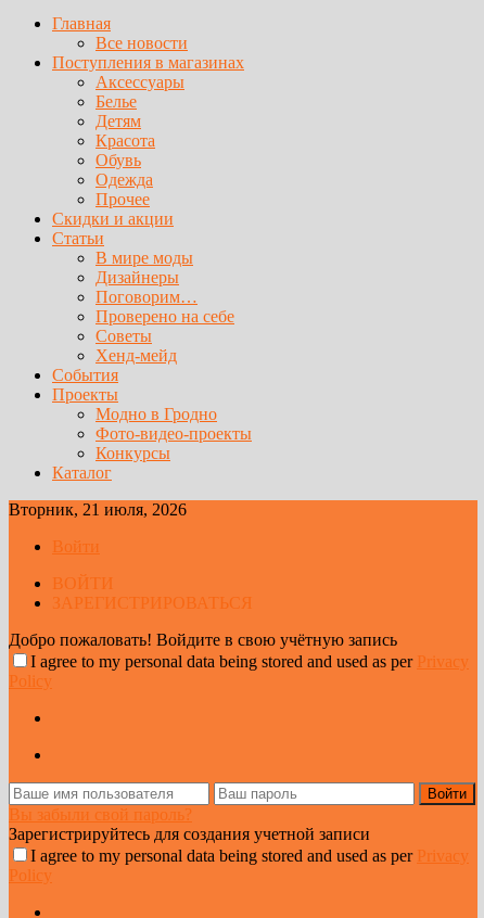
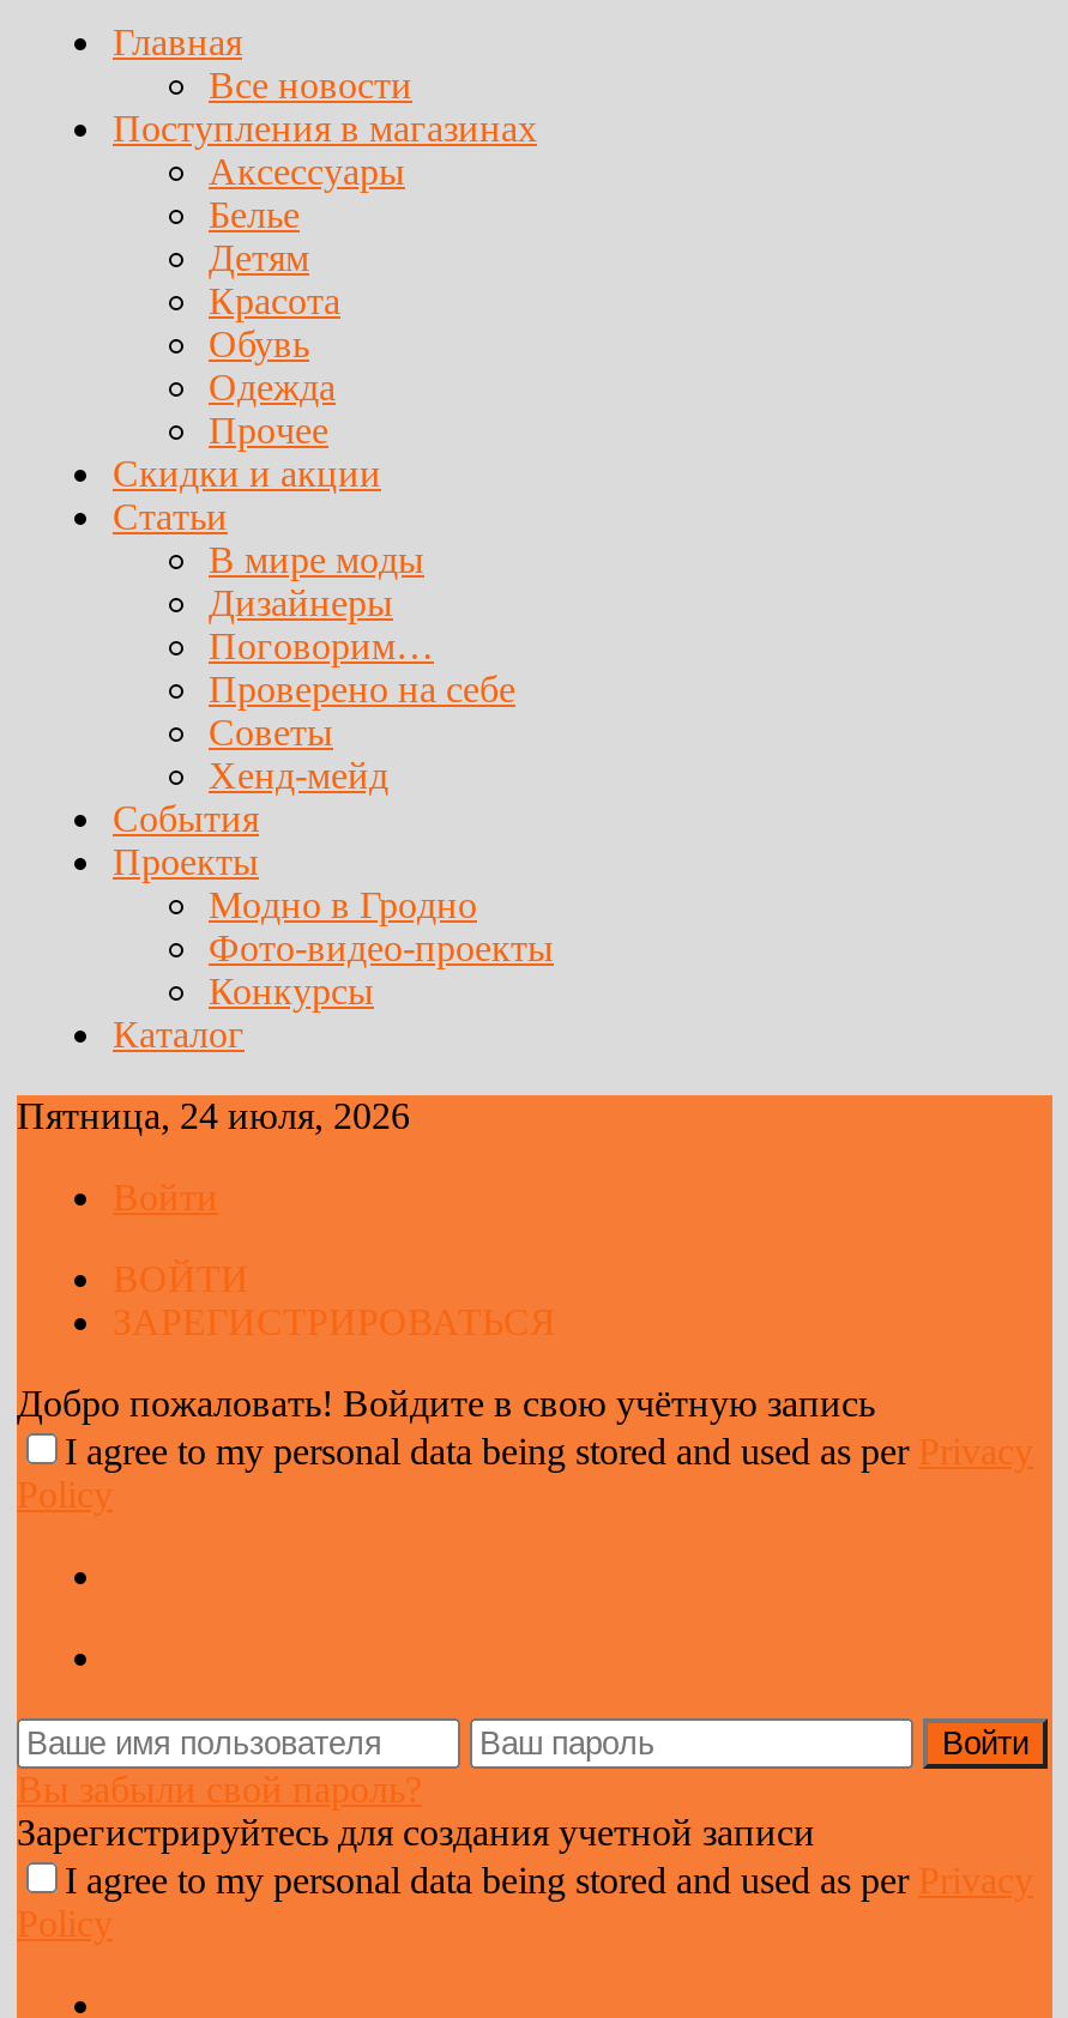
[9,500,187,519] Вторник, 21 июля, 2026 -> [17,1095,410,1136] Пятница, 24 июля, 2026

